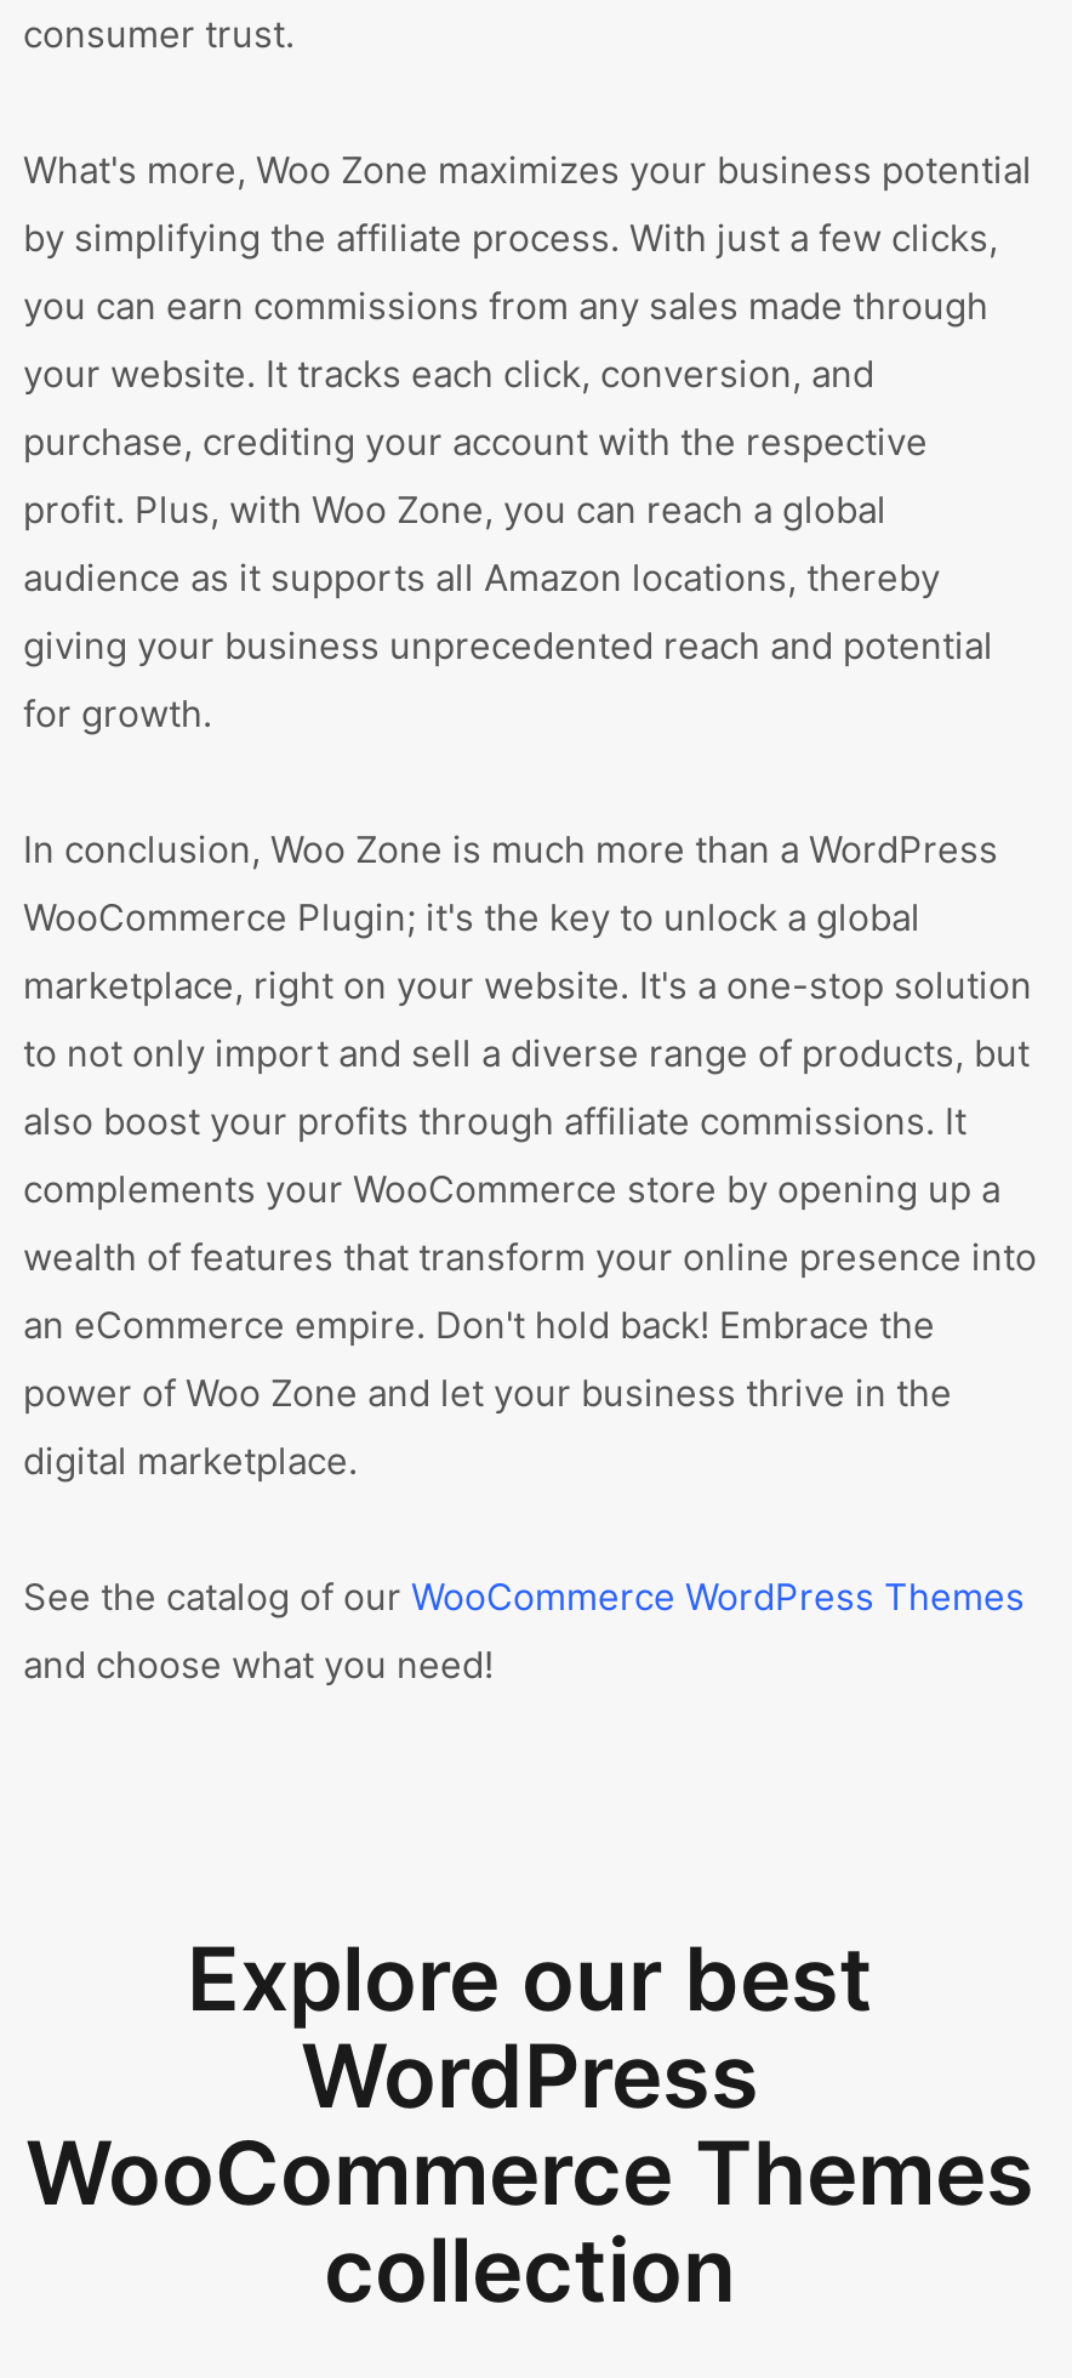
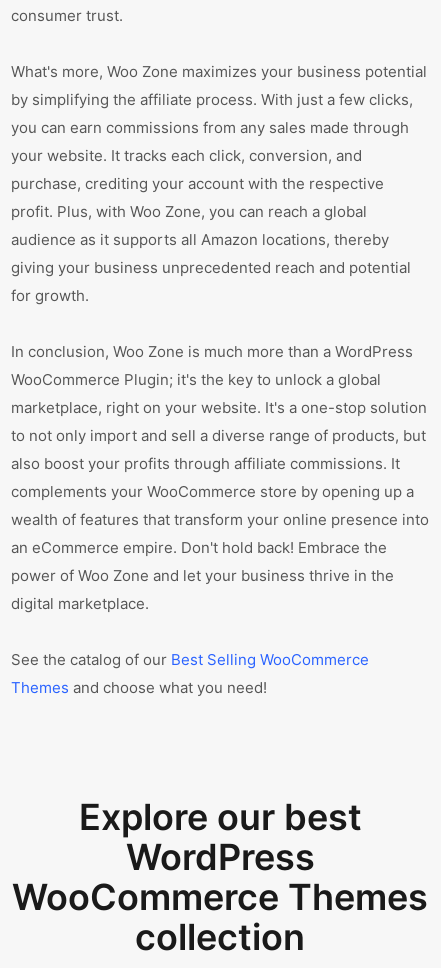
[23,1574,1025,1620] See the catalog of our WooCommerce WordPress Themes -> [11,650,369,669] See the catalog of our Best Selling WooCommerce
[23,1642,494,1688] and choose what you need! -> [11,678,267,697] Themes and choose what you need!

